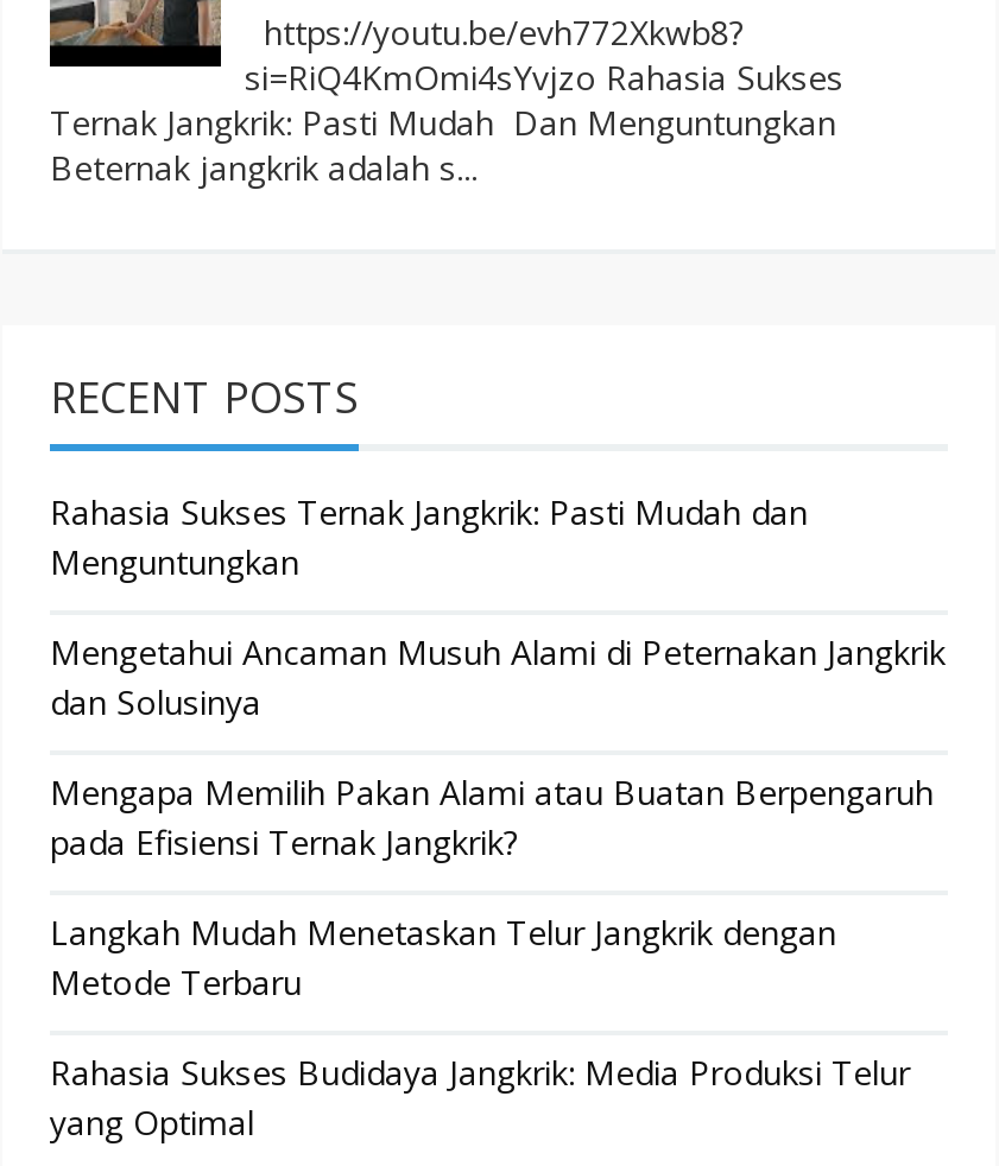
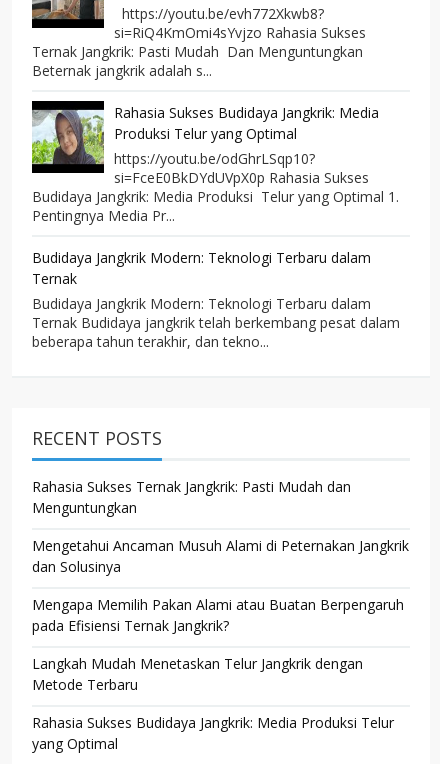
none -> [31,100,400,350] [image] | Rahasia Sukses Budidaya Jangkrik: Media | Produksi Telur yang Optimal | https://youtu.be/odGhrLSqp10? | si=FceE0BkDYdUVpX0p Rahasia Sukses | Budidaya Jangkrik: Media Produksi Telur yang Optimal 1. | Pentingnya Media Pr... | Budidaya Jangkrik Modern: Teknologi Terbaru dalam | Ternak | Budidaya Jangkrik Modern: Teknologi Terbaru dalam | Ternak Budidaya jangkrik telah berkembang pesat dalam | beberapa tahun terakhir, dan tekno...

